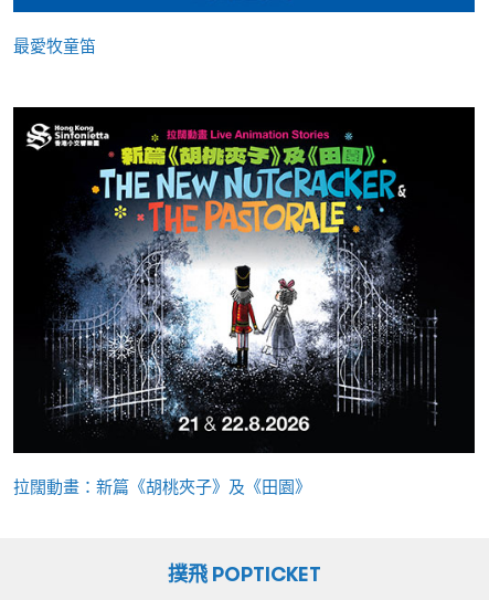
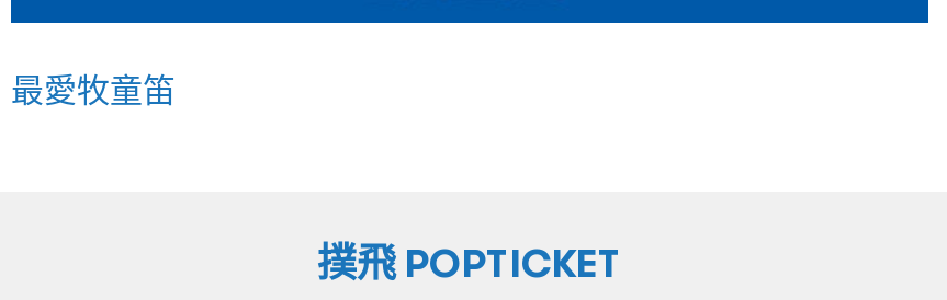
[12,106,476,497] [image] | 拉闊動畫：新篇《胡桃夾子》及《田園》 -> none

